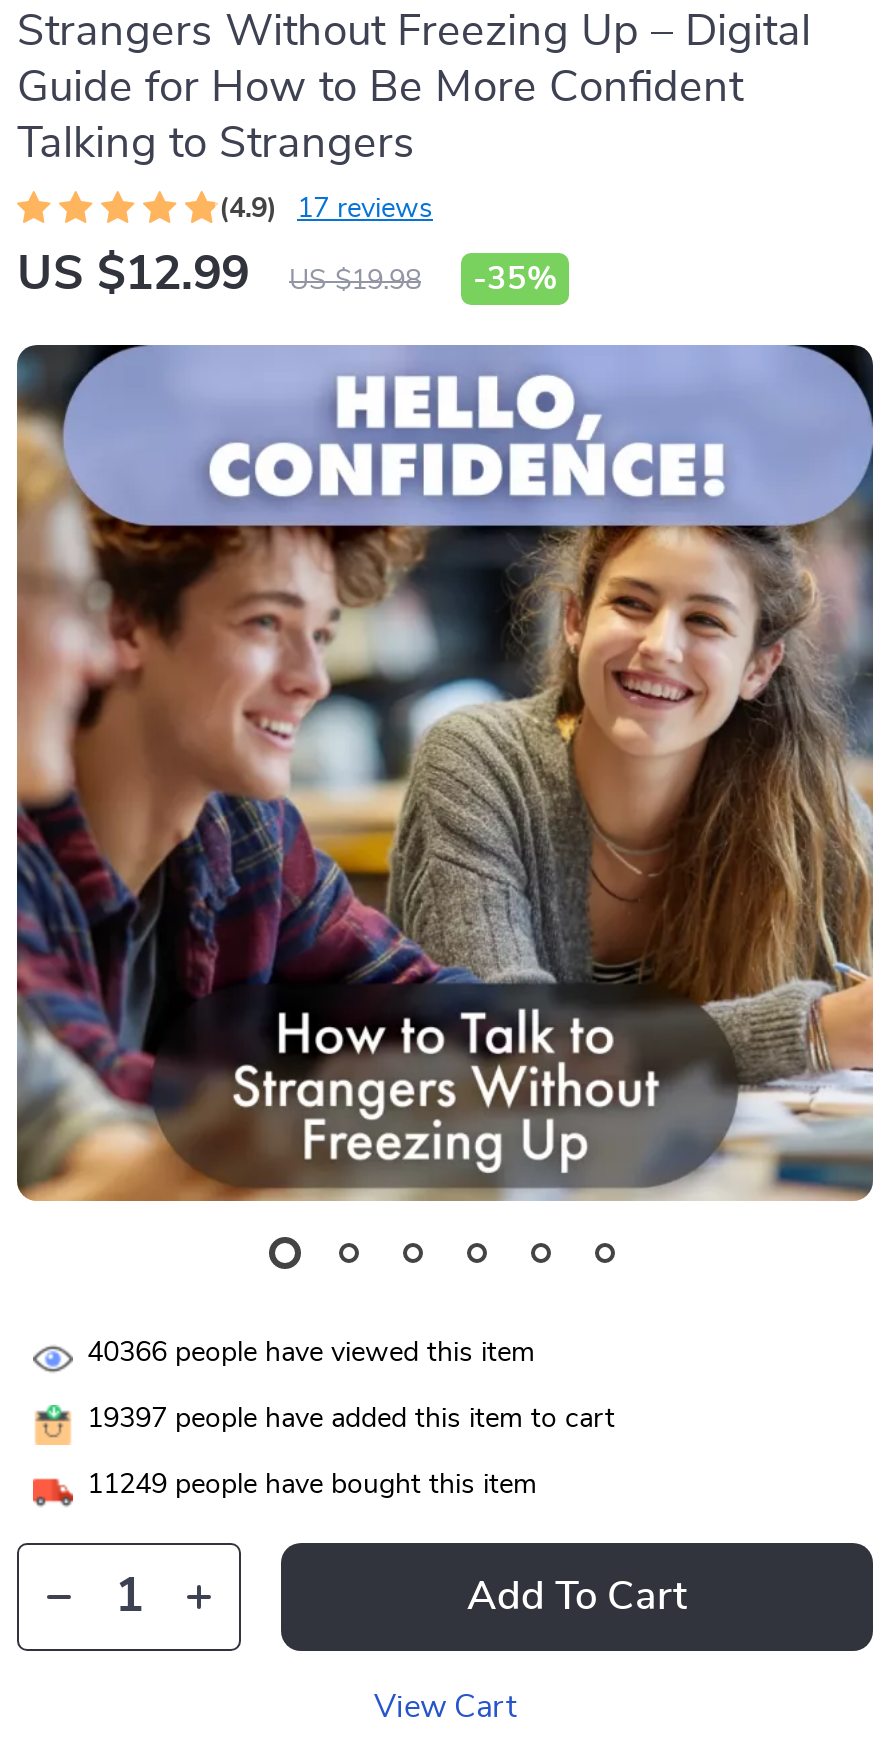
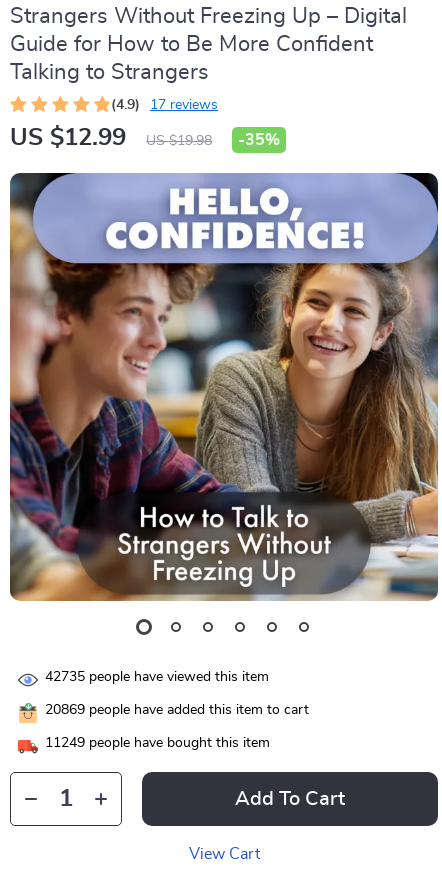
[87,1339,535,1367] 40366 people have viewed this item -> [45,670,269,684] 42735 people have viewed this item
[87,1405,615,1433] 19397 people have added this item to cart -> [45,703,309,717] 20869 people have added this item to cart

